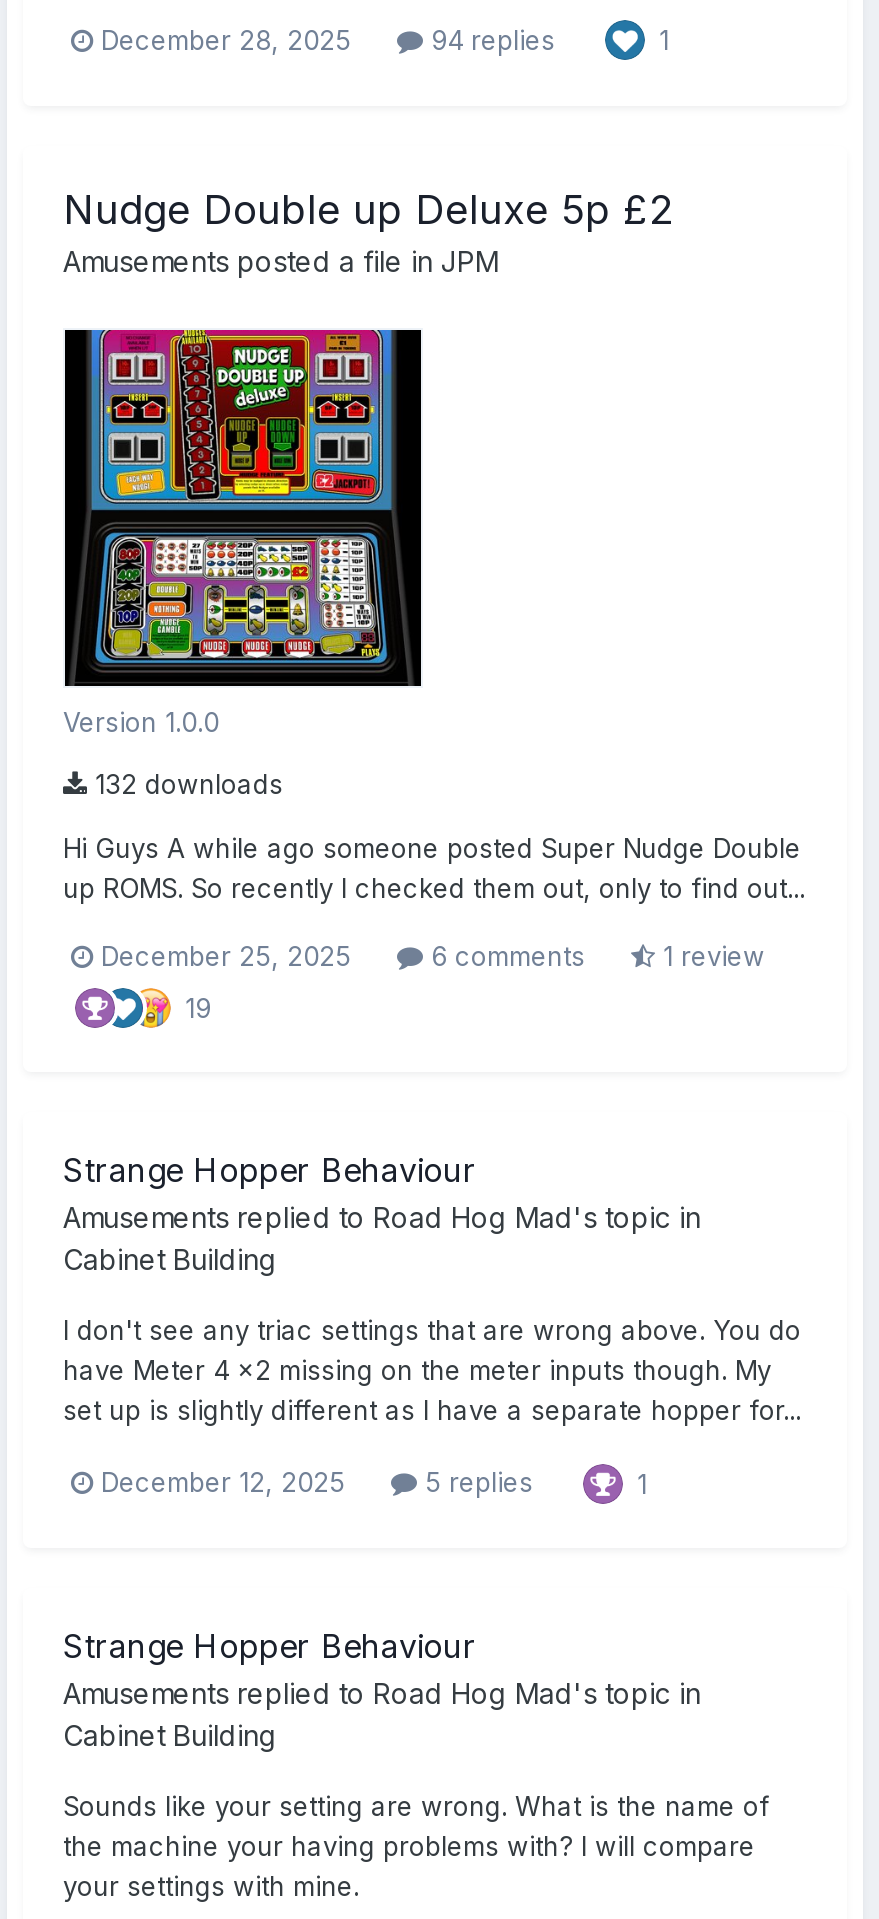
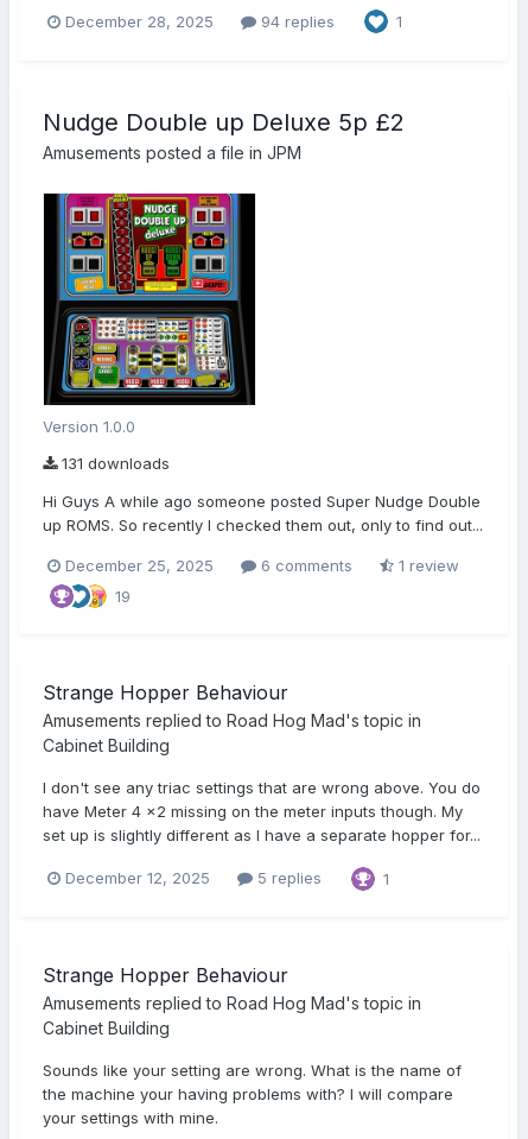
[87,767,283,799] 132 downloads -> [57,453,170,472] 131 downloads

